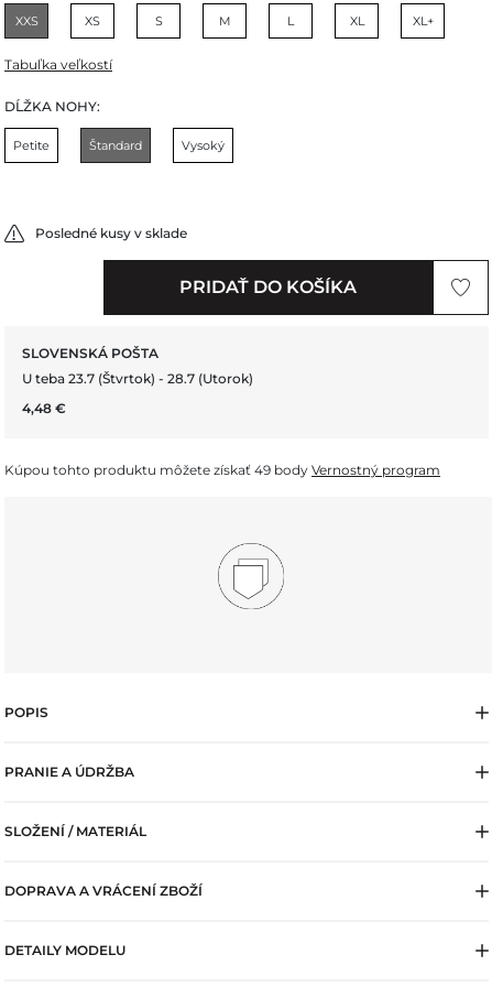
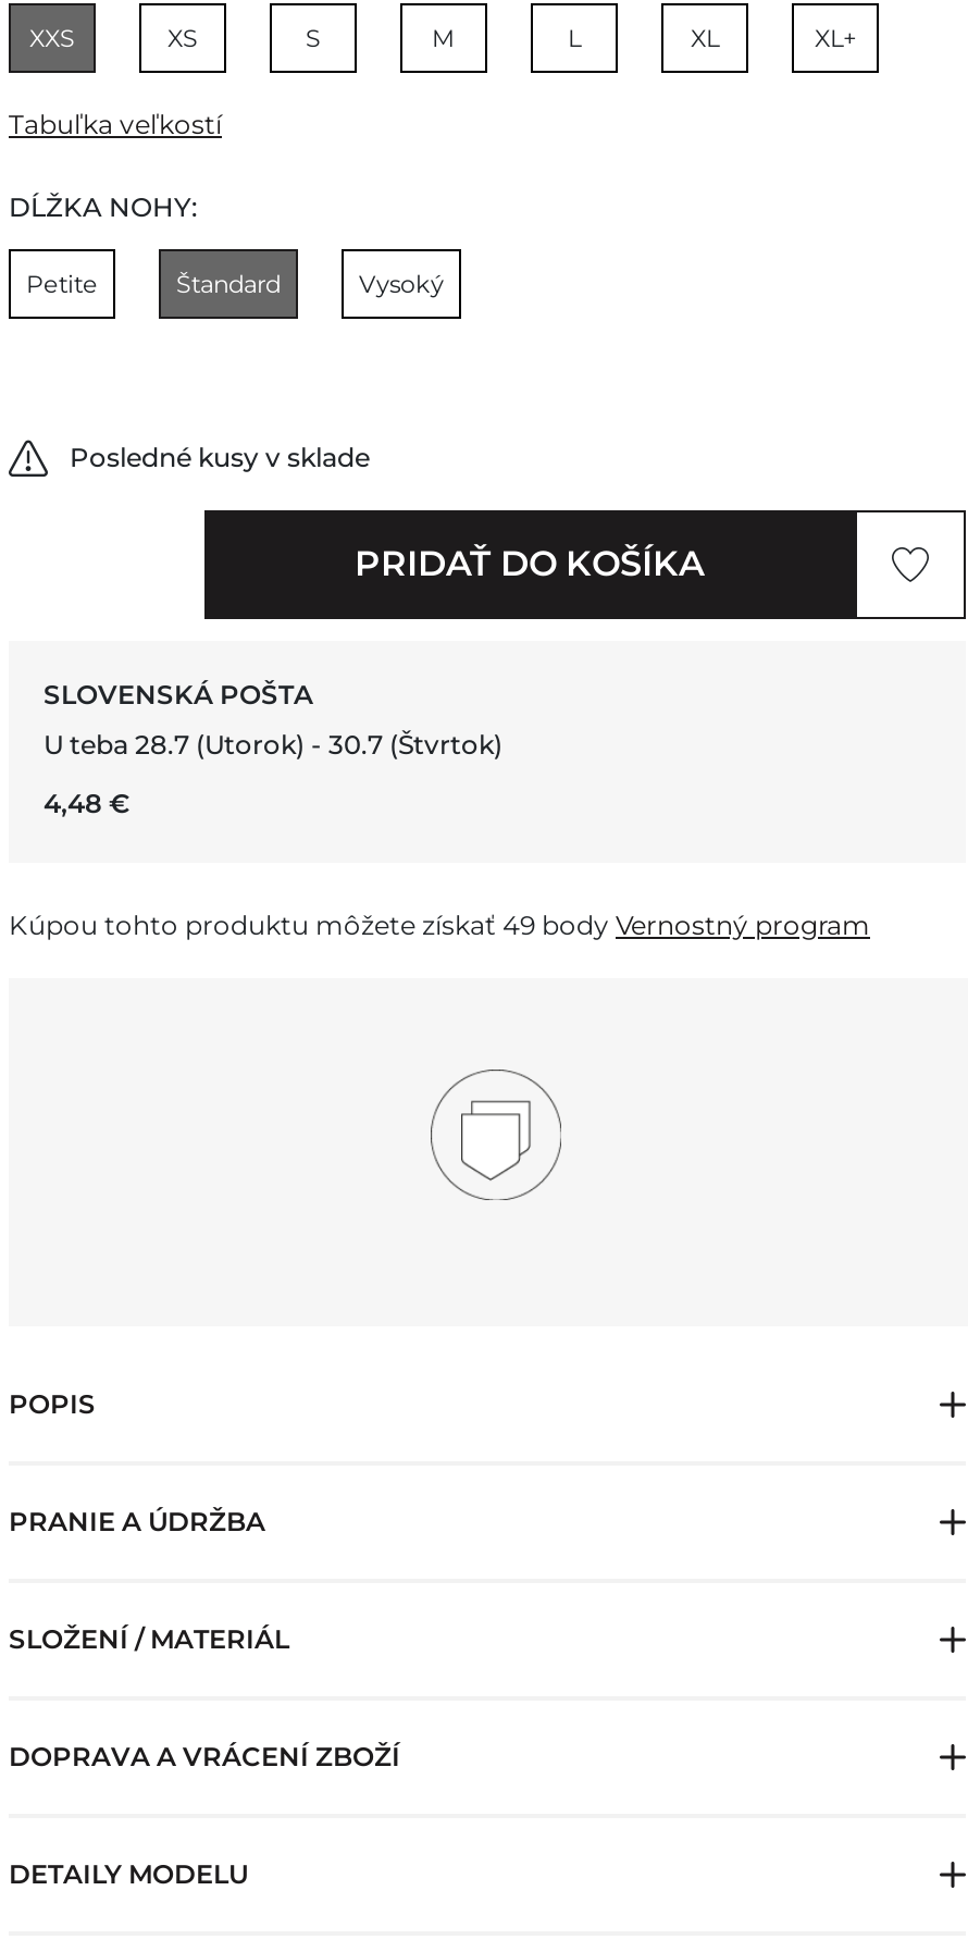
[22,370,253,386] U teba 23.7 (Štvrtok) - 28.7 (Utorok) -> [44,727,502,760] U teba 28.7 (Utorok) - 30.7 (Štvrtok)

